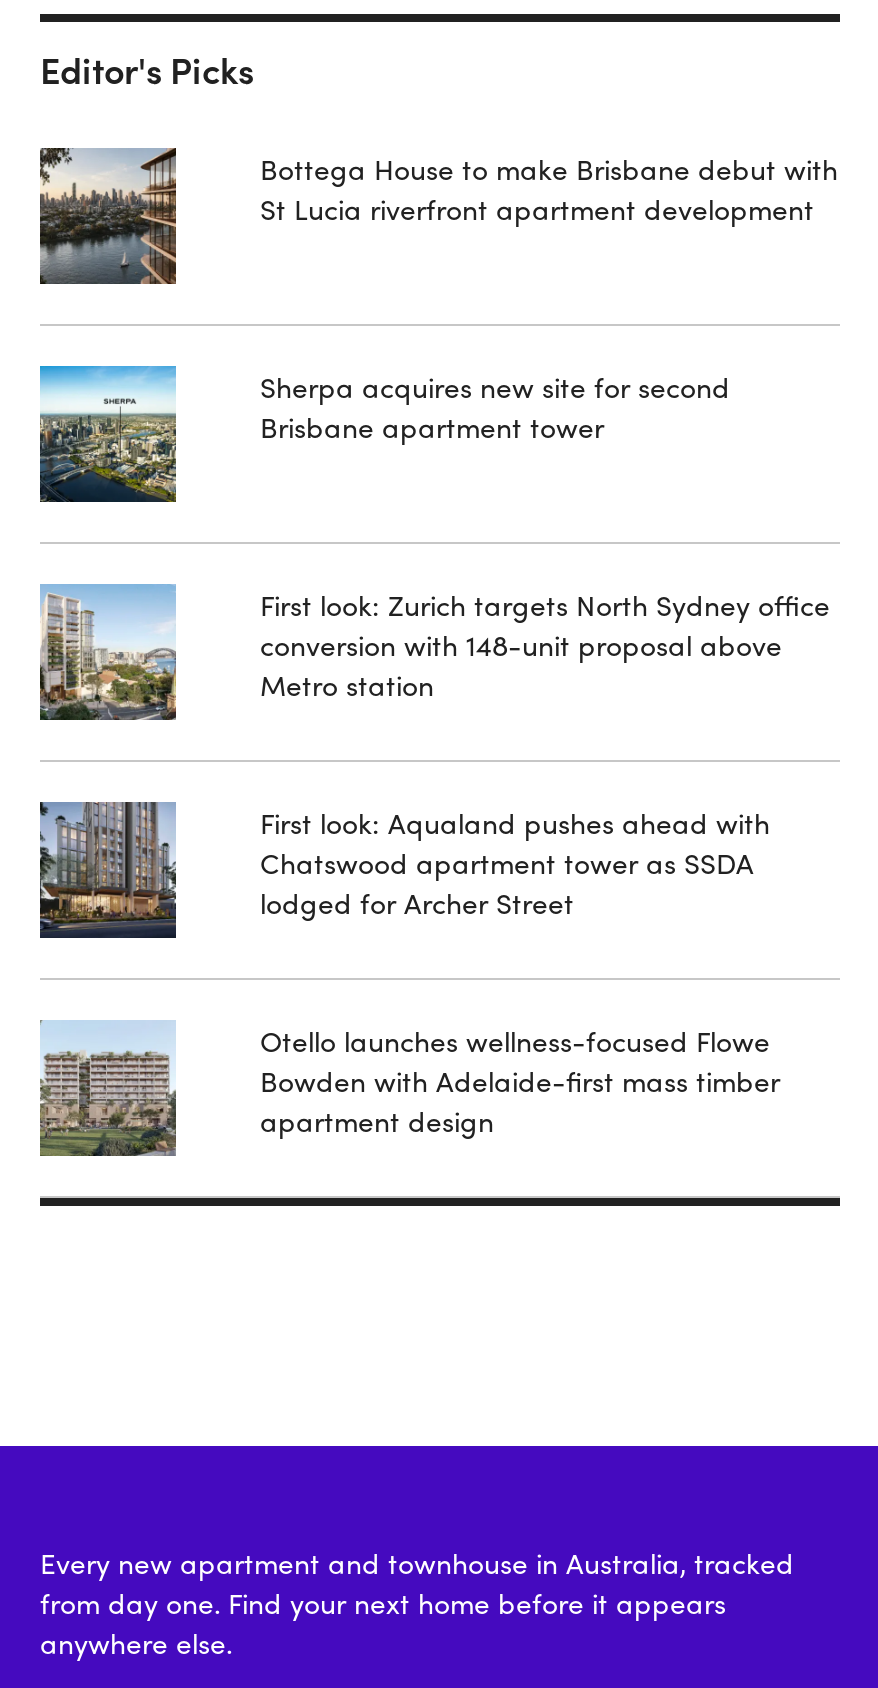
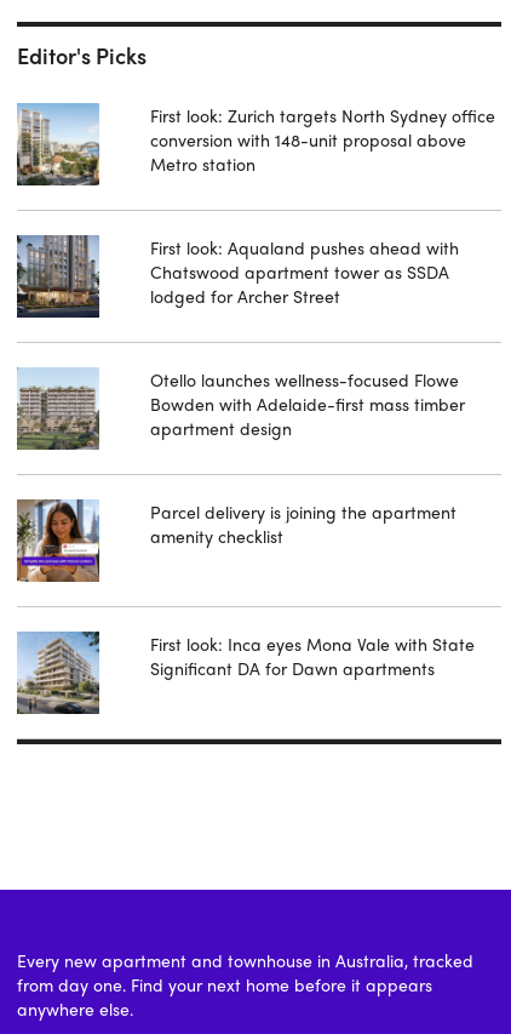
[38,146,178,284] [image] -> none
[260,148,838,228] Bottega House to make Brisbane debut with | St Lucia riverfront apartment development -> none
[38,364,176,502] [image] -> none
[260,366,730,446] Sherpa acquires new site for second | Brisbane apartment tower -> none
moved [36,584,830,1140] -> [15,103,495,440]: [image] | First look: Zurich targets North Sydney office | conversion with 148-unit proposal above | ... | Bowden with Adelaide-first mass timber | apartment design
none -> [16,499,101,583] [image]
none -> [17,630,101,714] [image]
none -> [150,499,457,548] Parcel delivery is joining the apartment | amenity checklist
none -> [150,631,475,680] First look: Inca eyes Mona Vale with State | Significant DA for Dawn apartments

